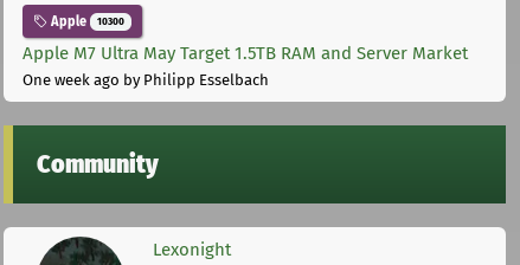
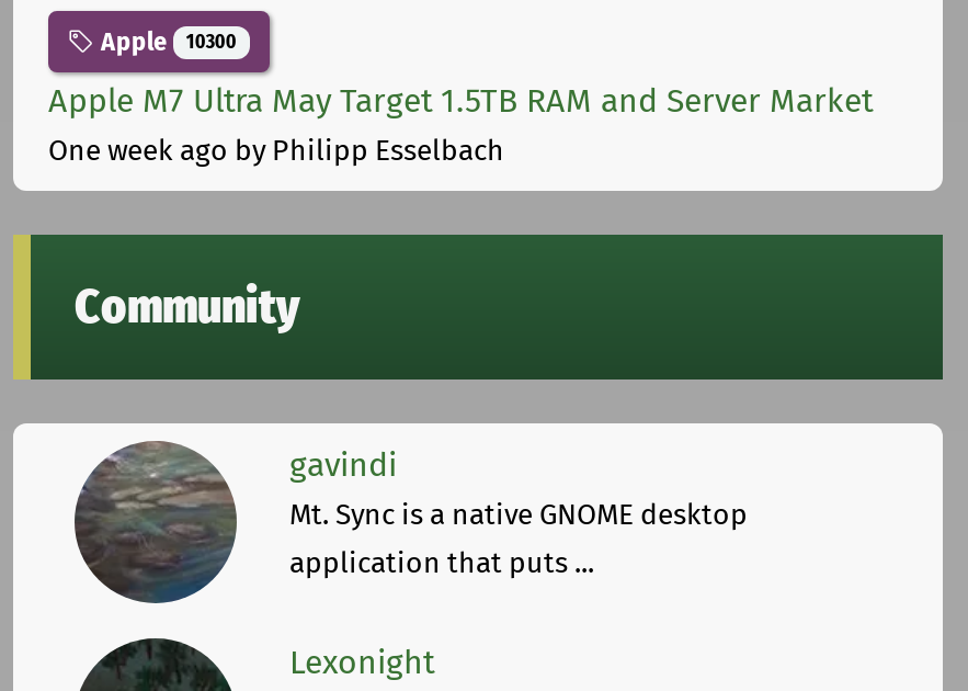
none -> [72,441,748,619] [image] | gavindi | Mt. Sync is a native GNOME desktop | application that puts ...

